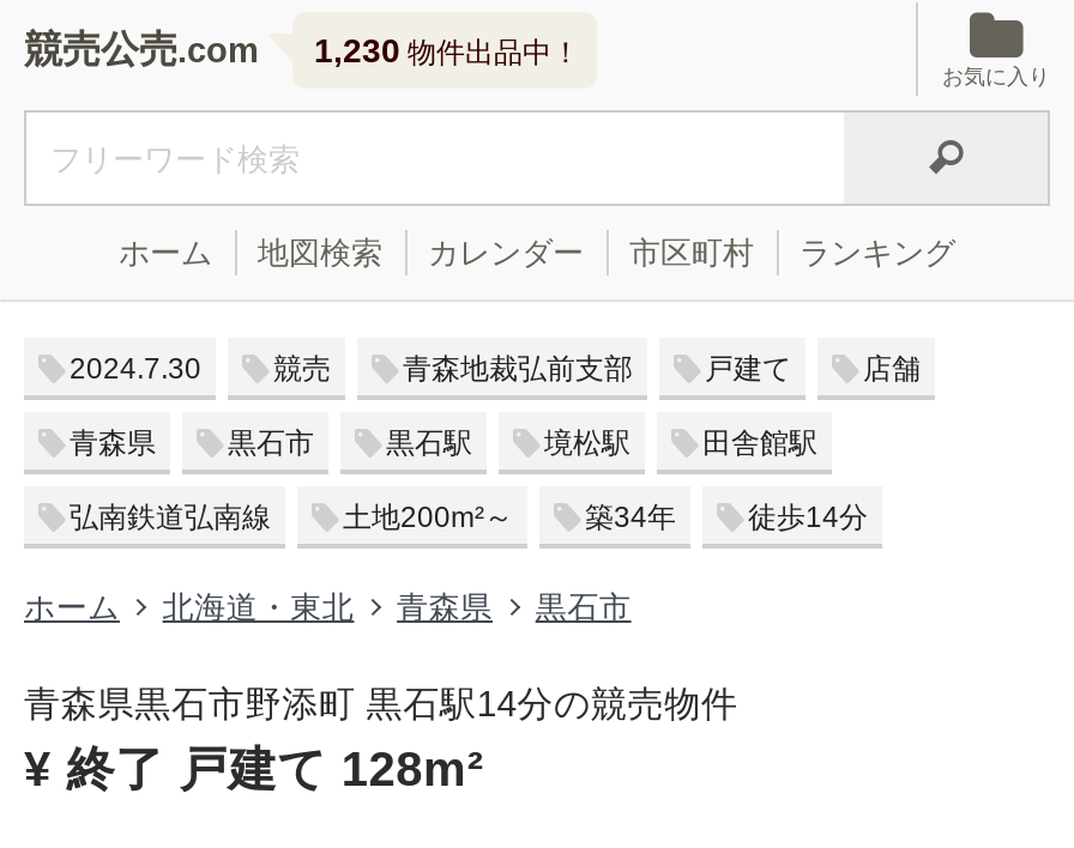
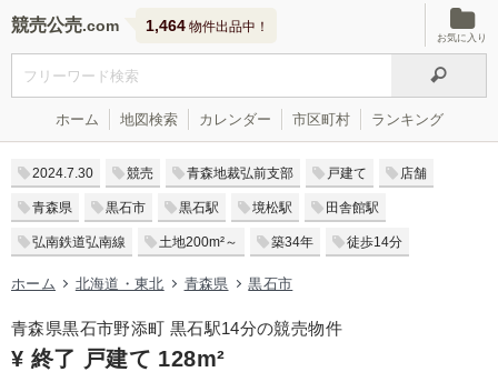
[314,31,580,69] 1,230物件出品中！ -> [146,17,269,34] 1,464物件出品中！

